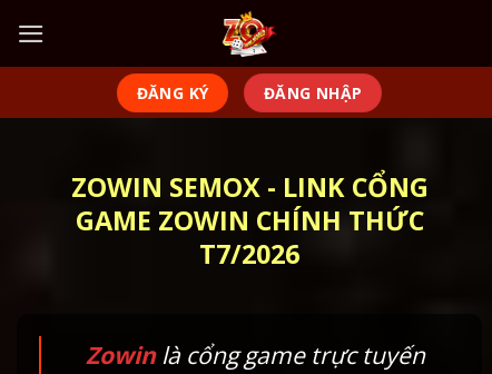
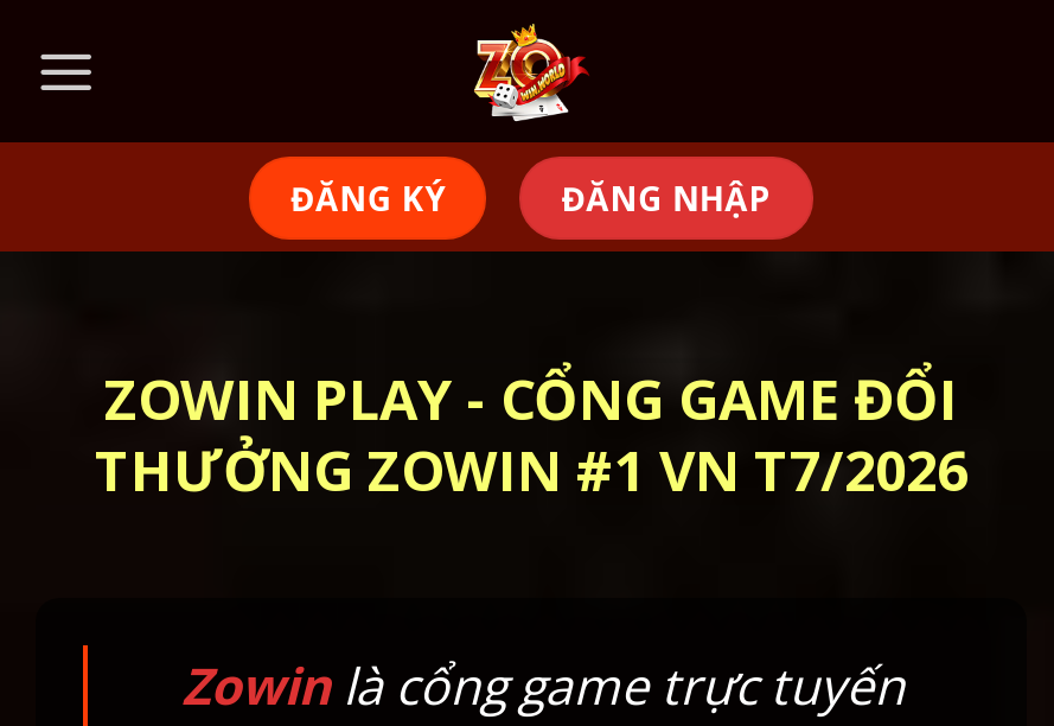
[71,169,428,272] ZOWIN SEMOX - LINK CỔNG | GAME ZOWIN CHÍNH THỨC | T7/2026 -> [95,361,967,508] ZOWIN PLAY - CỔNG GAME ĐỔI | THƯỞNG ZOWIN #1 VN T7/2026

